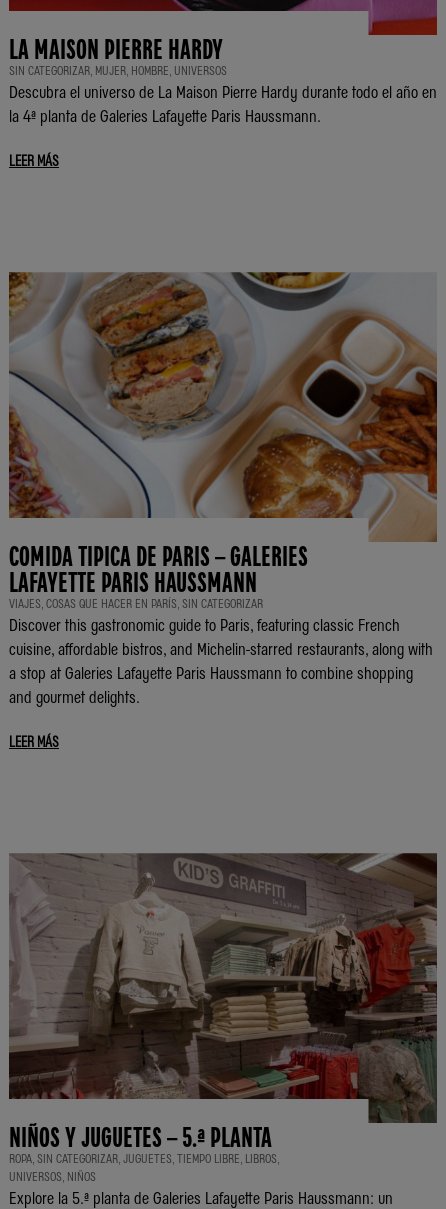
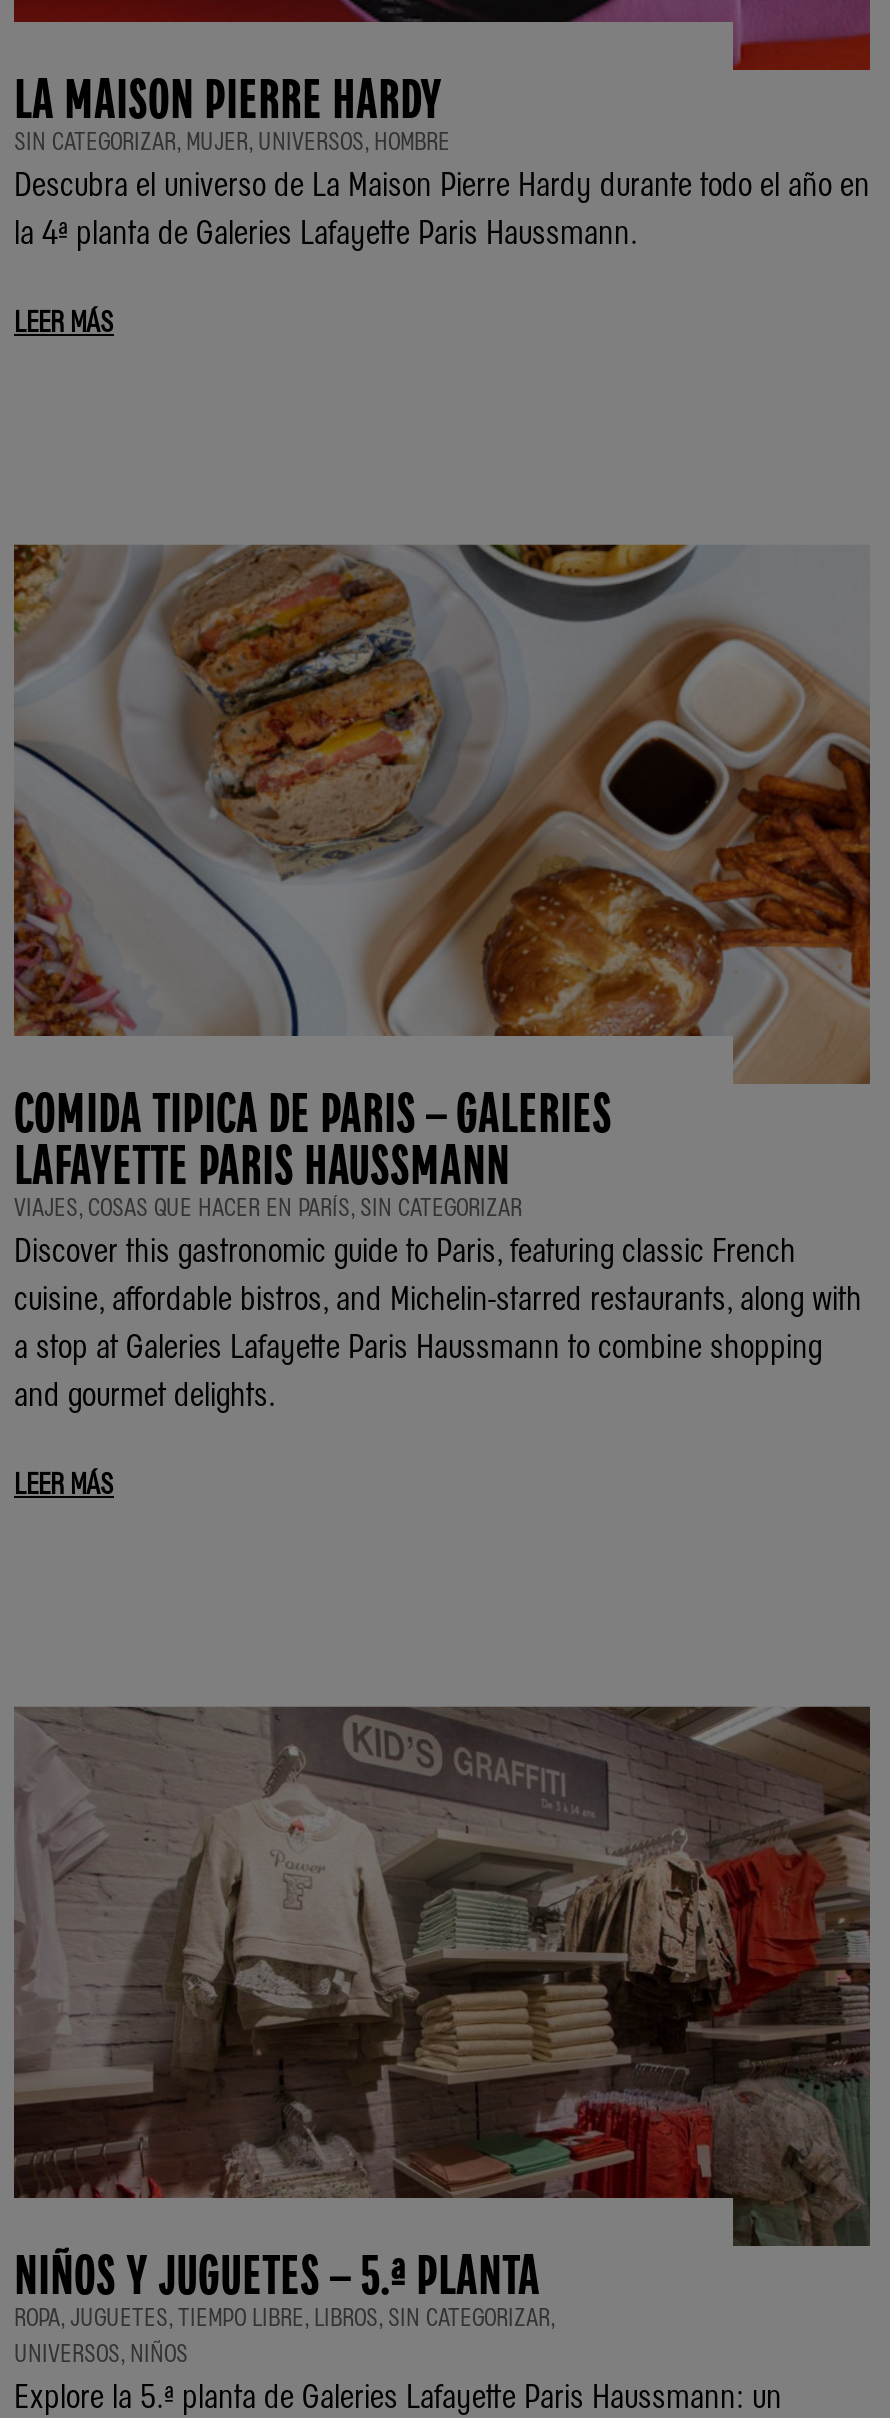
[9,62,227,78] SIN CATEGORIZAR, MUJER, HOMBRE, UNIVERSOS -> [14,125,450,157] SIN CATEGORIZAR, MUJER, UNIVERSOS, HOMBRE
[9,1150,277,1166] ROPA, SIN CATEGORIZAR, JUGUETES, TIEMPO LIBRE, LIBROS -> [14,2301,550,2333] ROPA, JUGUETES, TIEMPO LIBRE, LIBROS, SIN CATEGORIZAR

